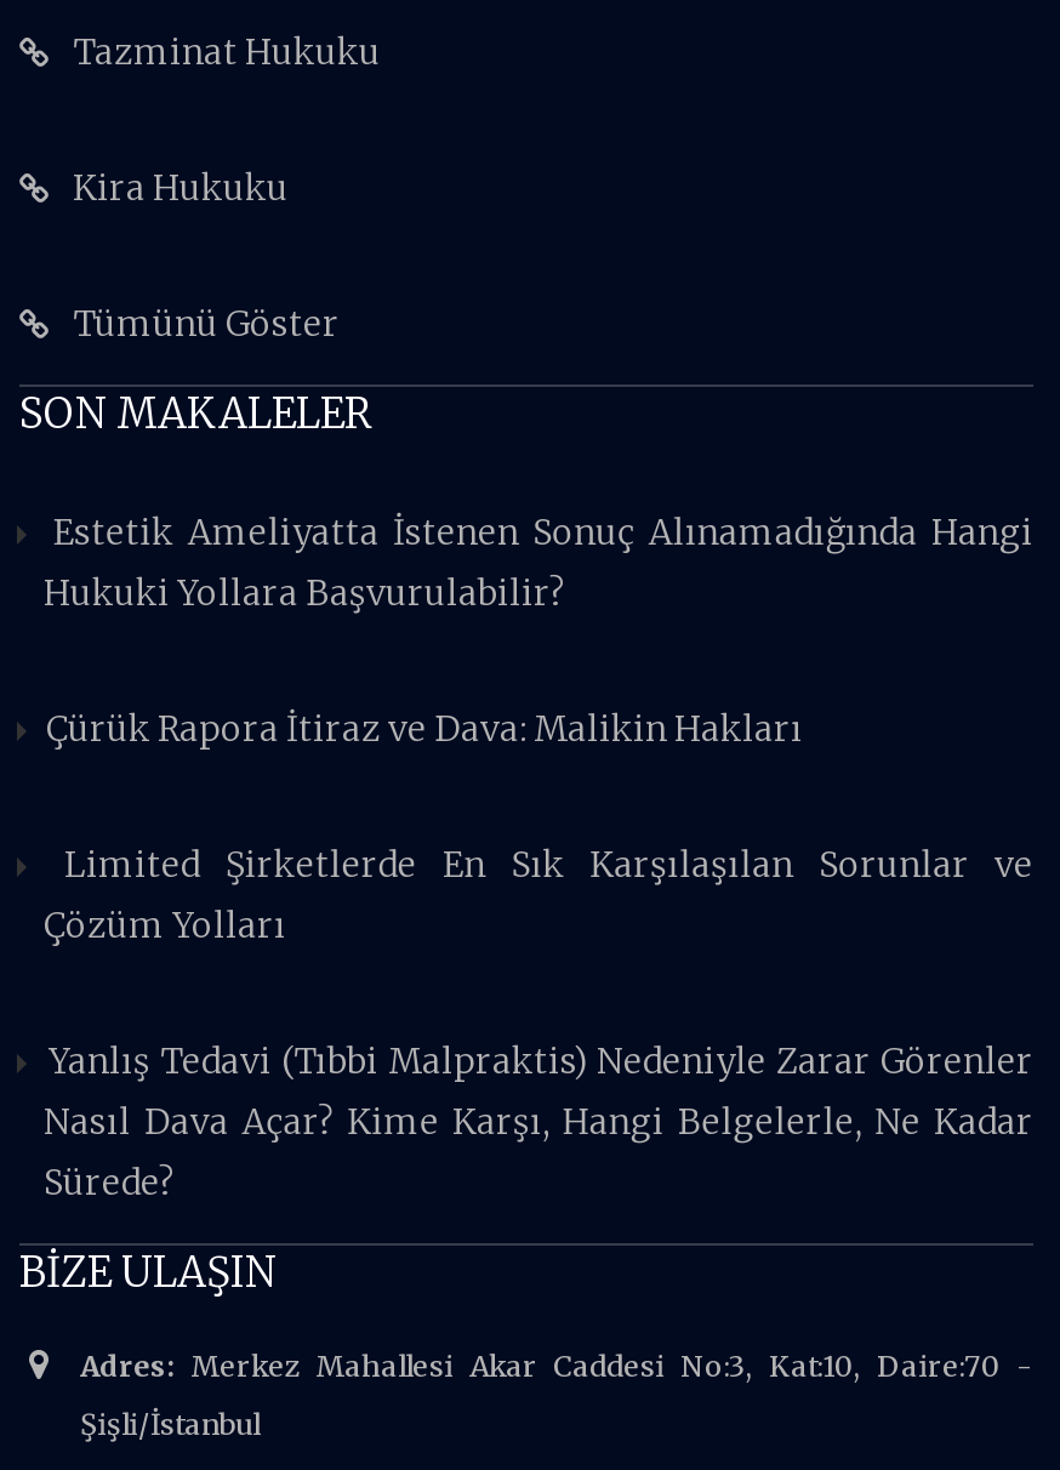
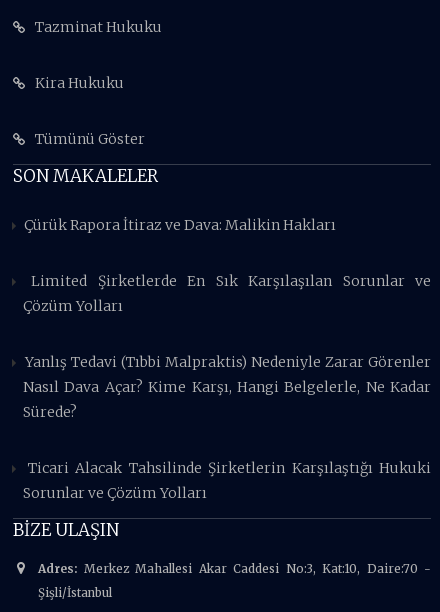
[44,511,1033,615] Estetik Ameliyatta İstenen Sonuç Alınamadığında Hangi | Hukuki Yollara Başvurulabilir? -> none
moved [44,707,1033,1205] -> [23,216,431,421]: Çürük Rapora İtiraz ve Dava: Malikin Hakları | Limited Şirketlerde En Sık Karşılaşılan Sorunlar ve | Çözüm Yolları | Yanlış Tedavi (Tıbbi Malpraktis) Nedeniyle Zarar Görenler | Nasıl Dava Açar? Kime Karşı, Hangi Belgelerle, Ne Kadar | Sürede?
none -> [23,459,431,502] Ticari Alacak Tahsilinde Şirketlerin Karşılaştığı Hukuki | Sorunlar ve Çözüm Yolları

